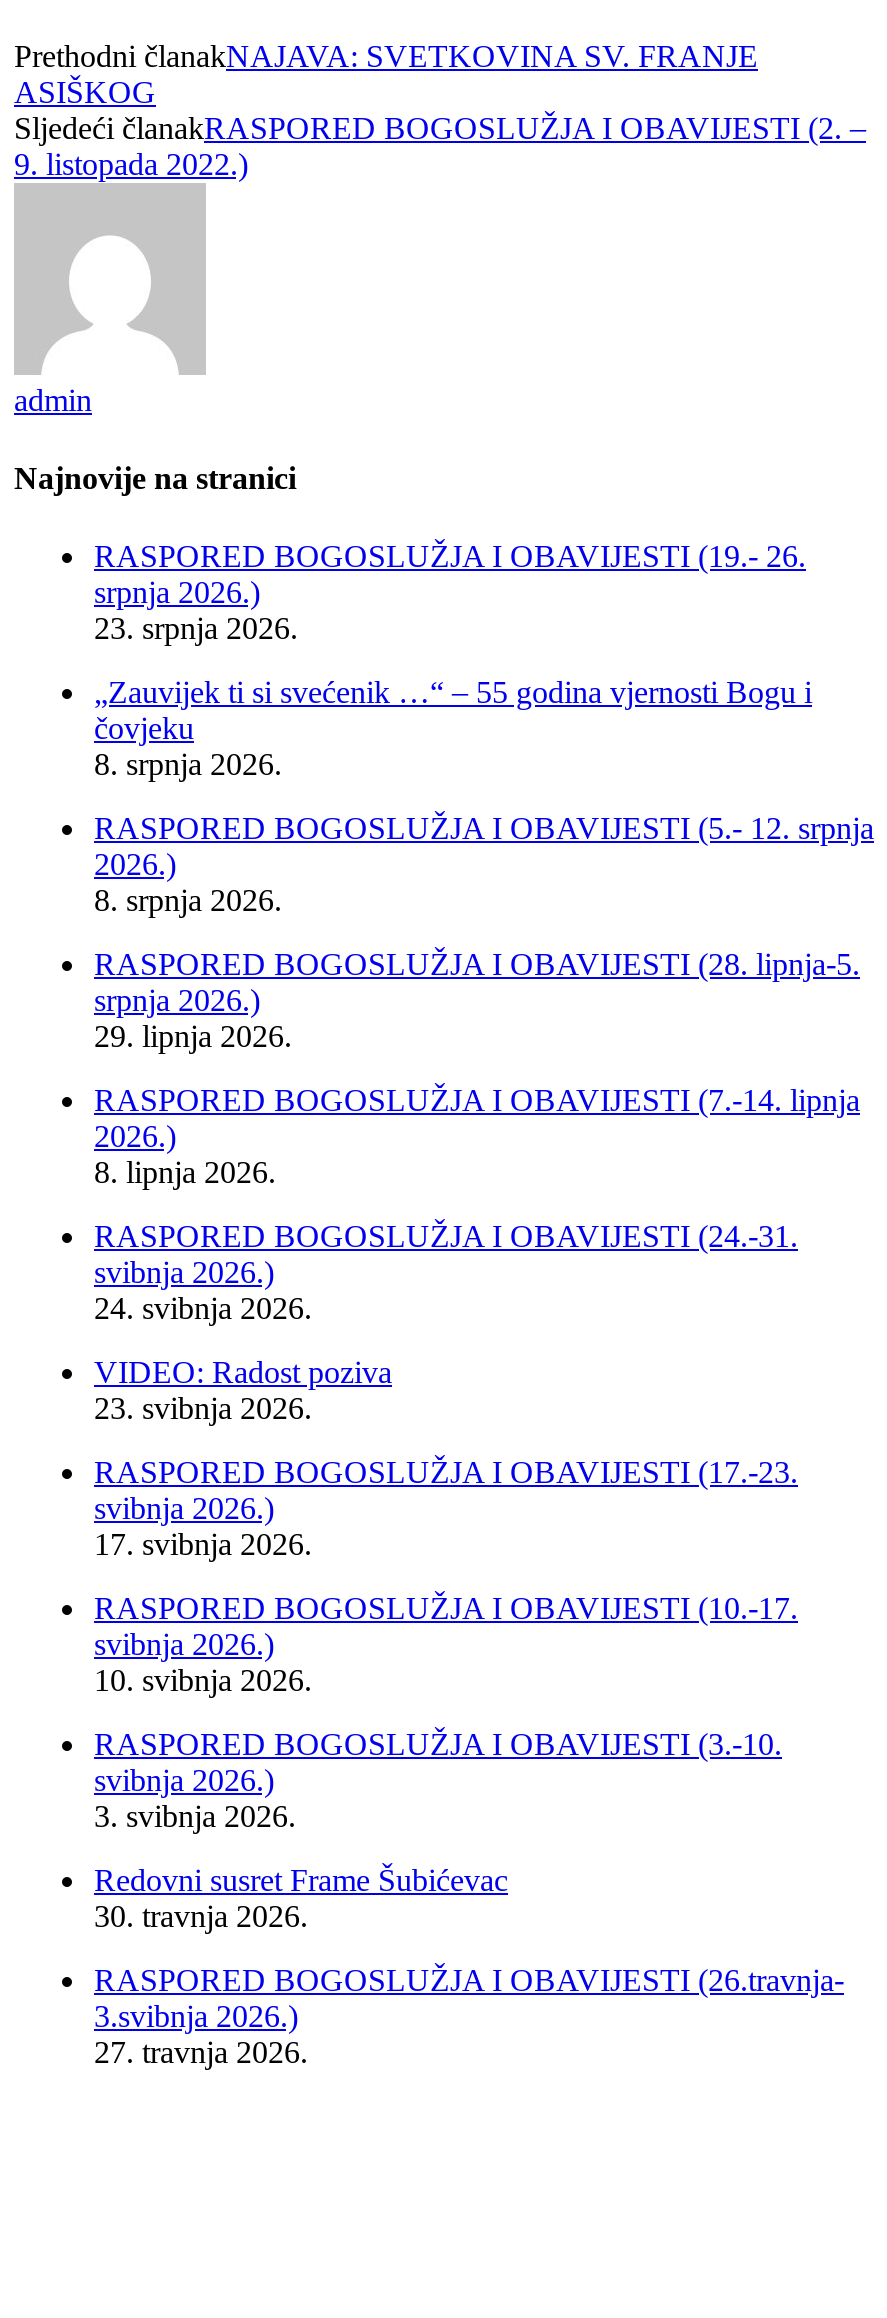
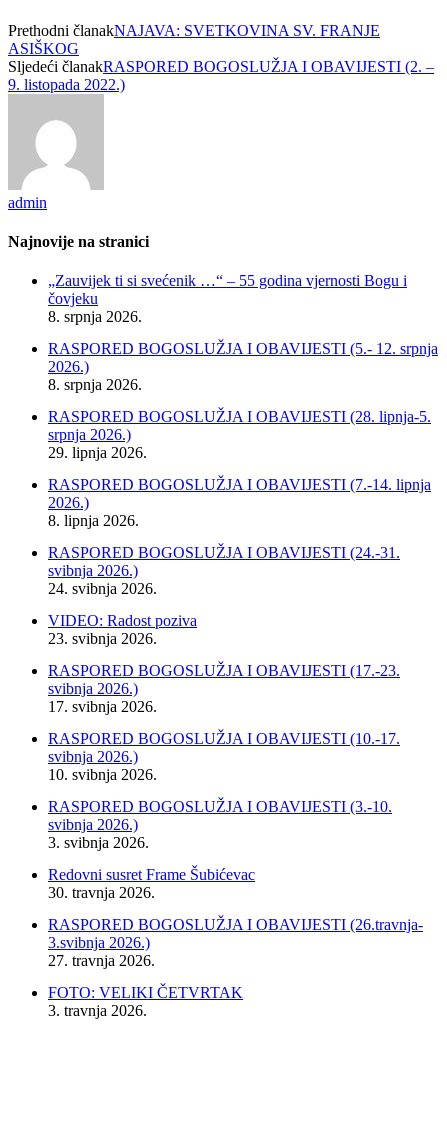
[94,540,806,646] RASPORED BOGOSLUŽJA I OBAVIJESTI (19.- 26. | srpnja 2026.) | 23. srpnja 2026. -> none
moved [94,676,874,2070] -> [48,272,438,969]: „Zauvijek ti si svećenik …“ – 55 godina vjernosti Bogu i | čovjeku | 8. srpnja 2026. | ... | 3.svibnja 2026.) | 27. travnja 2026.
none -> [48,984,243,1019] FOTO: VELIKI ČETVRTAK | 3. travnja 2026.

